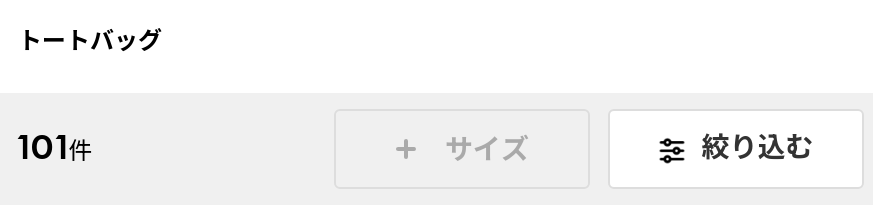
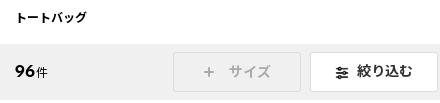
[18,127,94,169] 101件 -> [15,61,48,82] 96件

